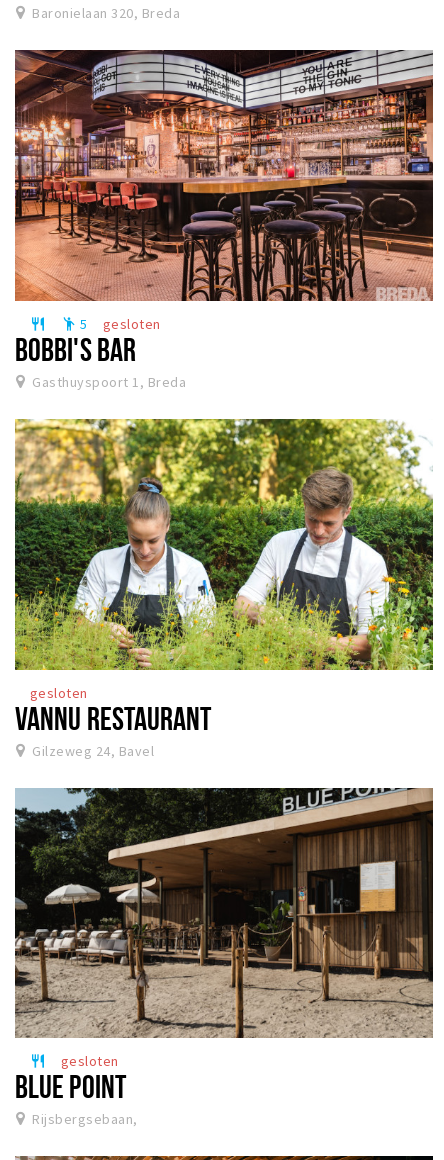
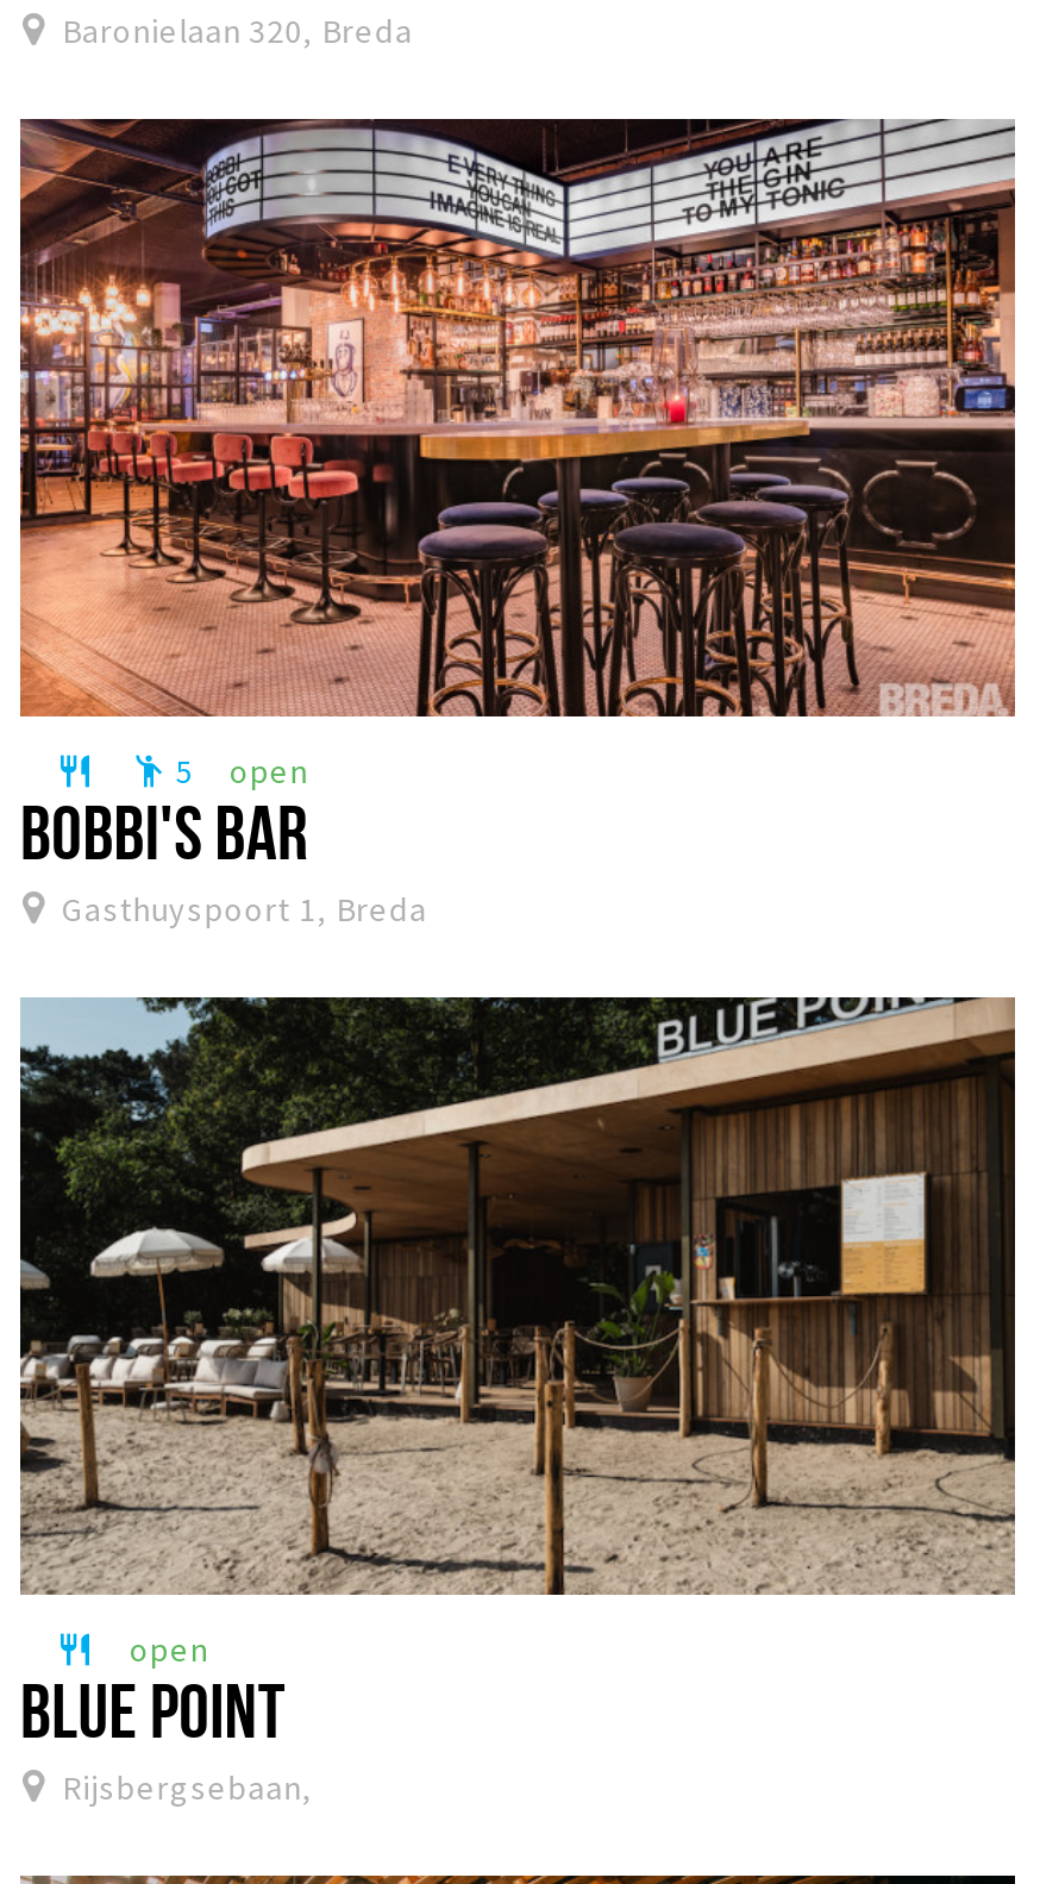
[103,315,161,333] gesloten -> [230,750,308,792] open
[14,418,434,760] [image] | gesloten | VANNU RESTAURANT | Gilzeweg 24, Bavel -> none
[61,1052,119,1070] gesloten -> [130,1627,208,1670] open

